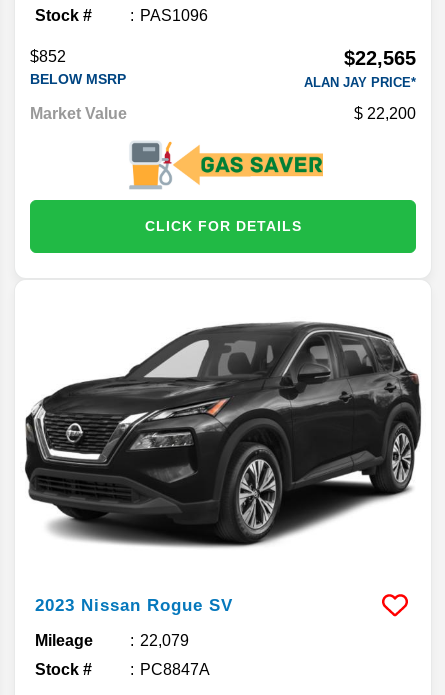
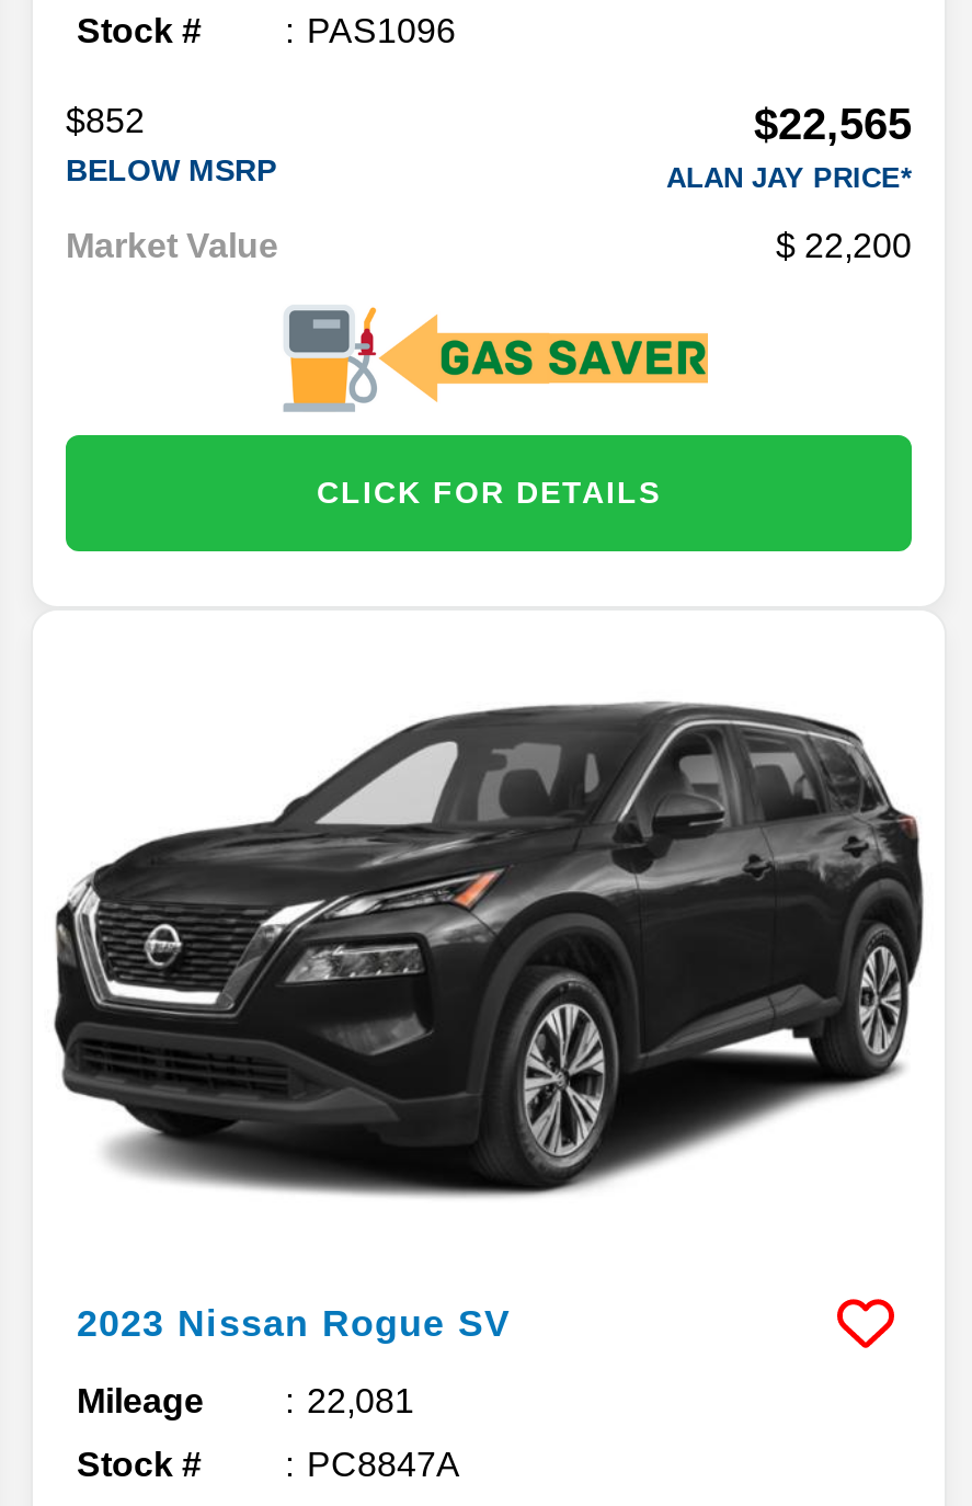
[140,632,189,649] 22,079 -> [307,1381,414,1419] 22,081

